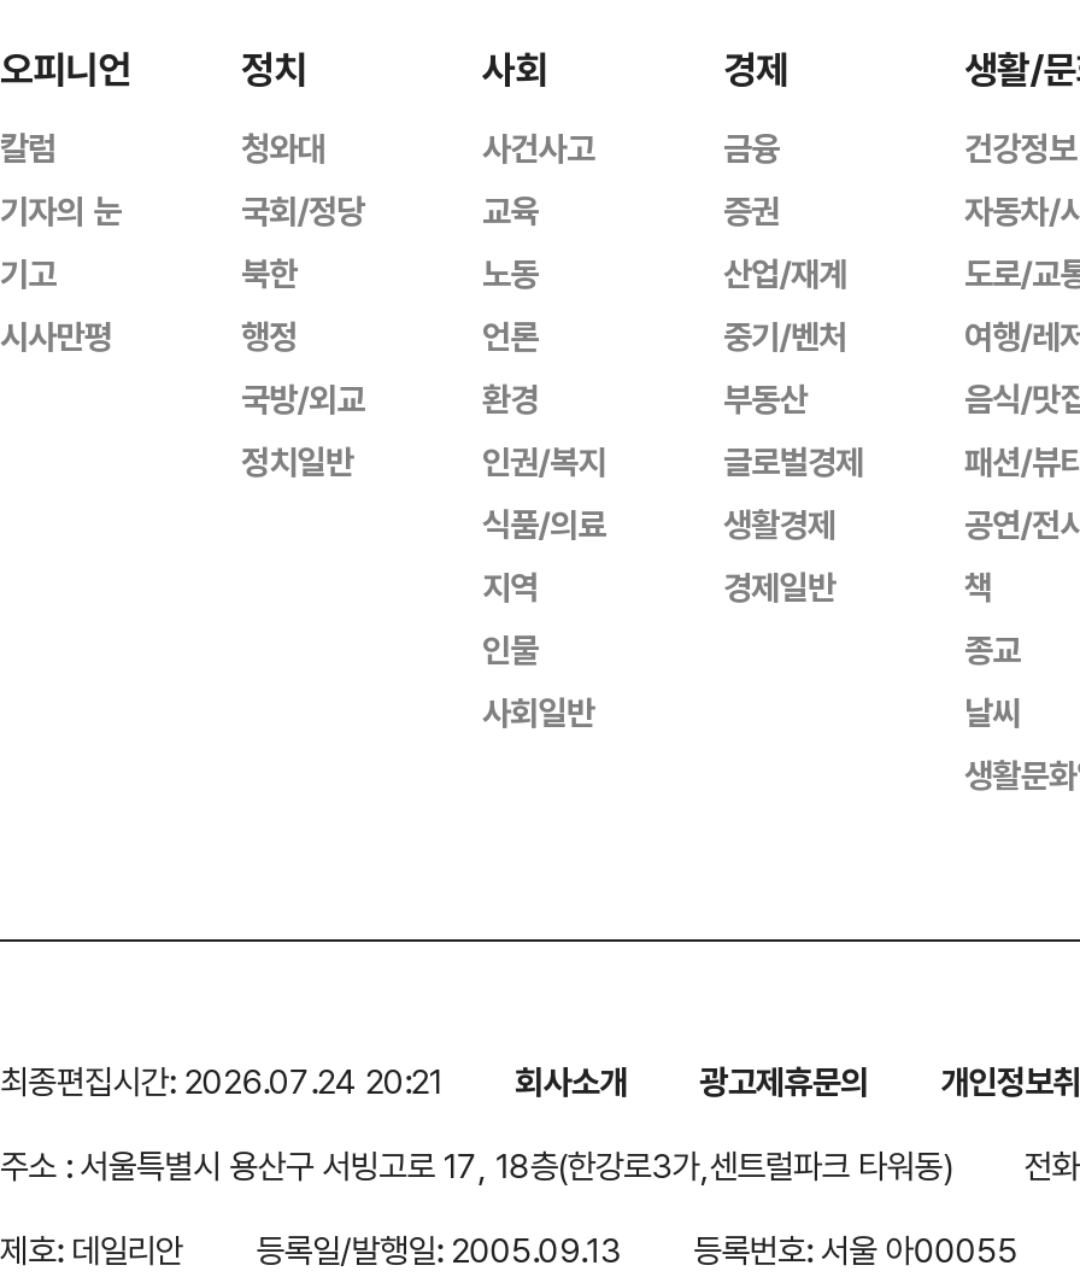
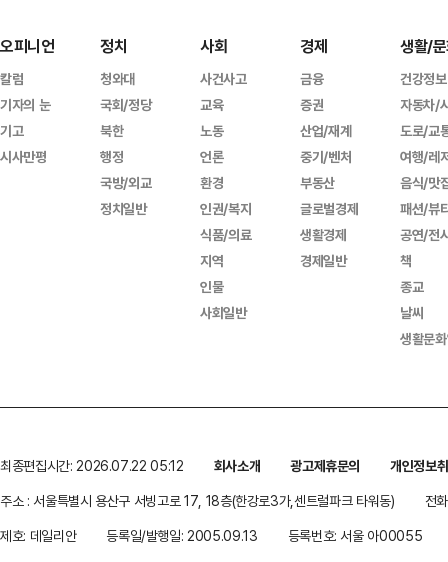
[0,1058,443,1103] 최종편집시간: 2026.07.24 20:21 -> [0,456,184,475] 최종편집시간: 2026.07.22 05:12

